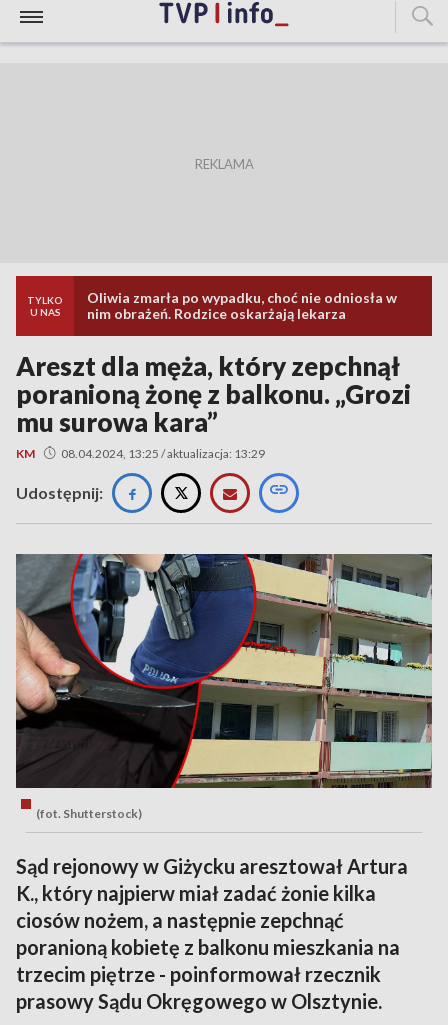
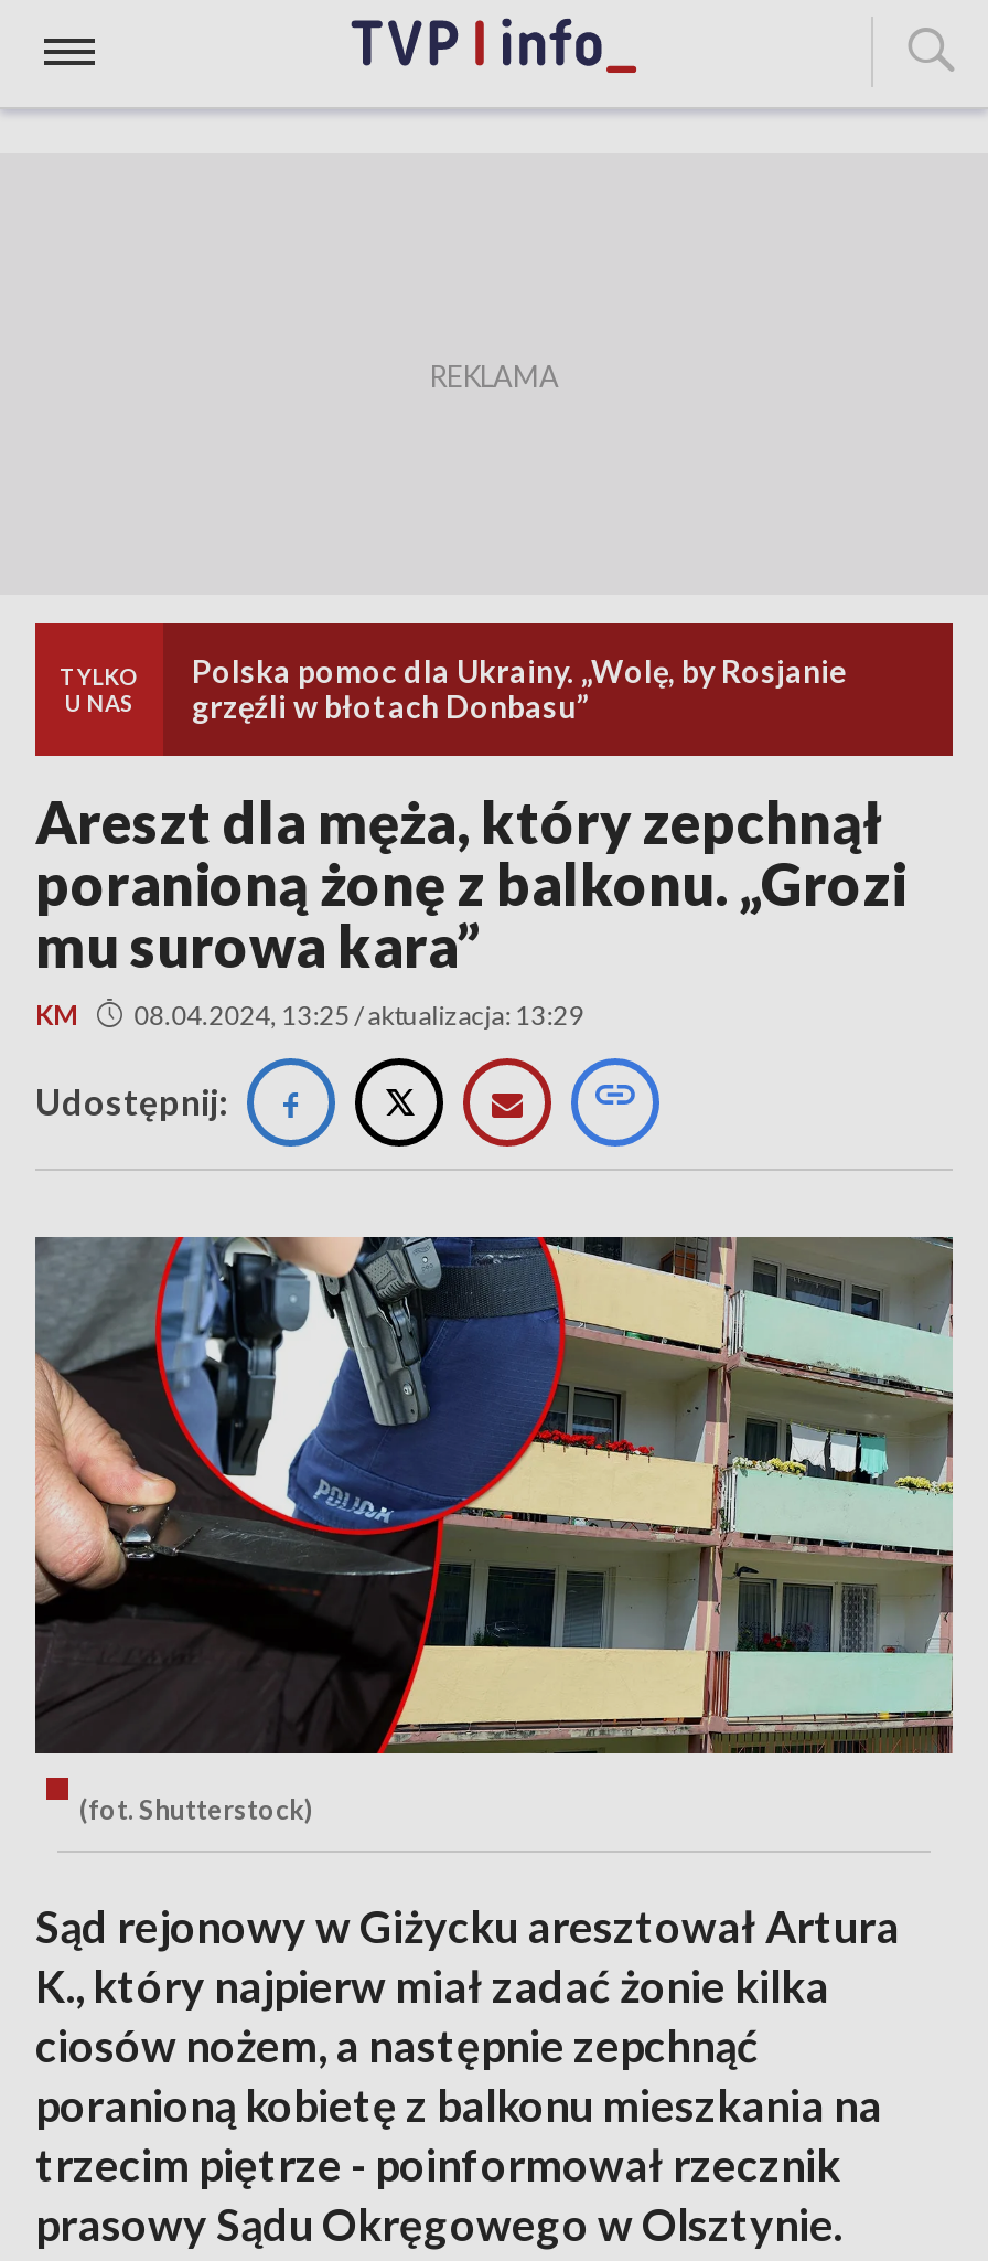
[87,289,397,322] Oliwia zmarła po wypadku, choć nie odniosła w | nim obrażeń. Rodzice oskarżają lekarza -> [192,652,847,725] Polska pomoc dla Ukrainy. „Wolę, by Rosjanie | grzęźli w błotach Donbasu”

